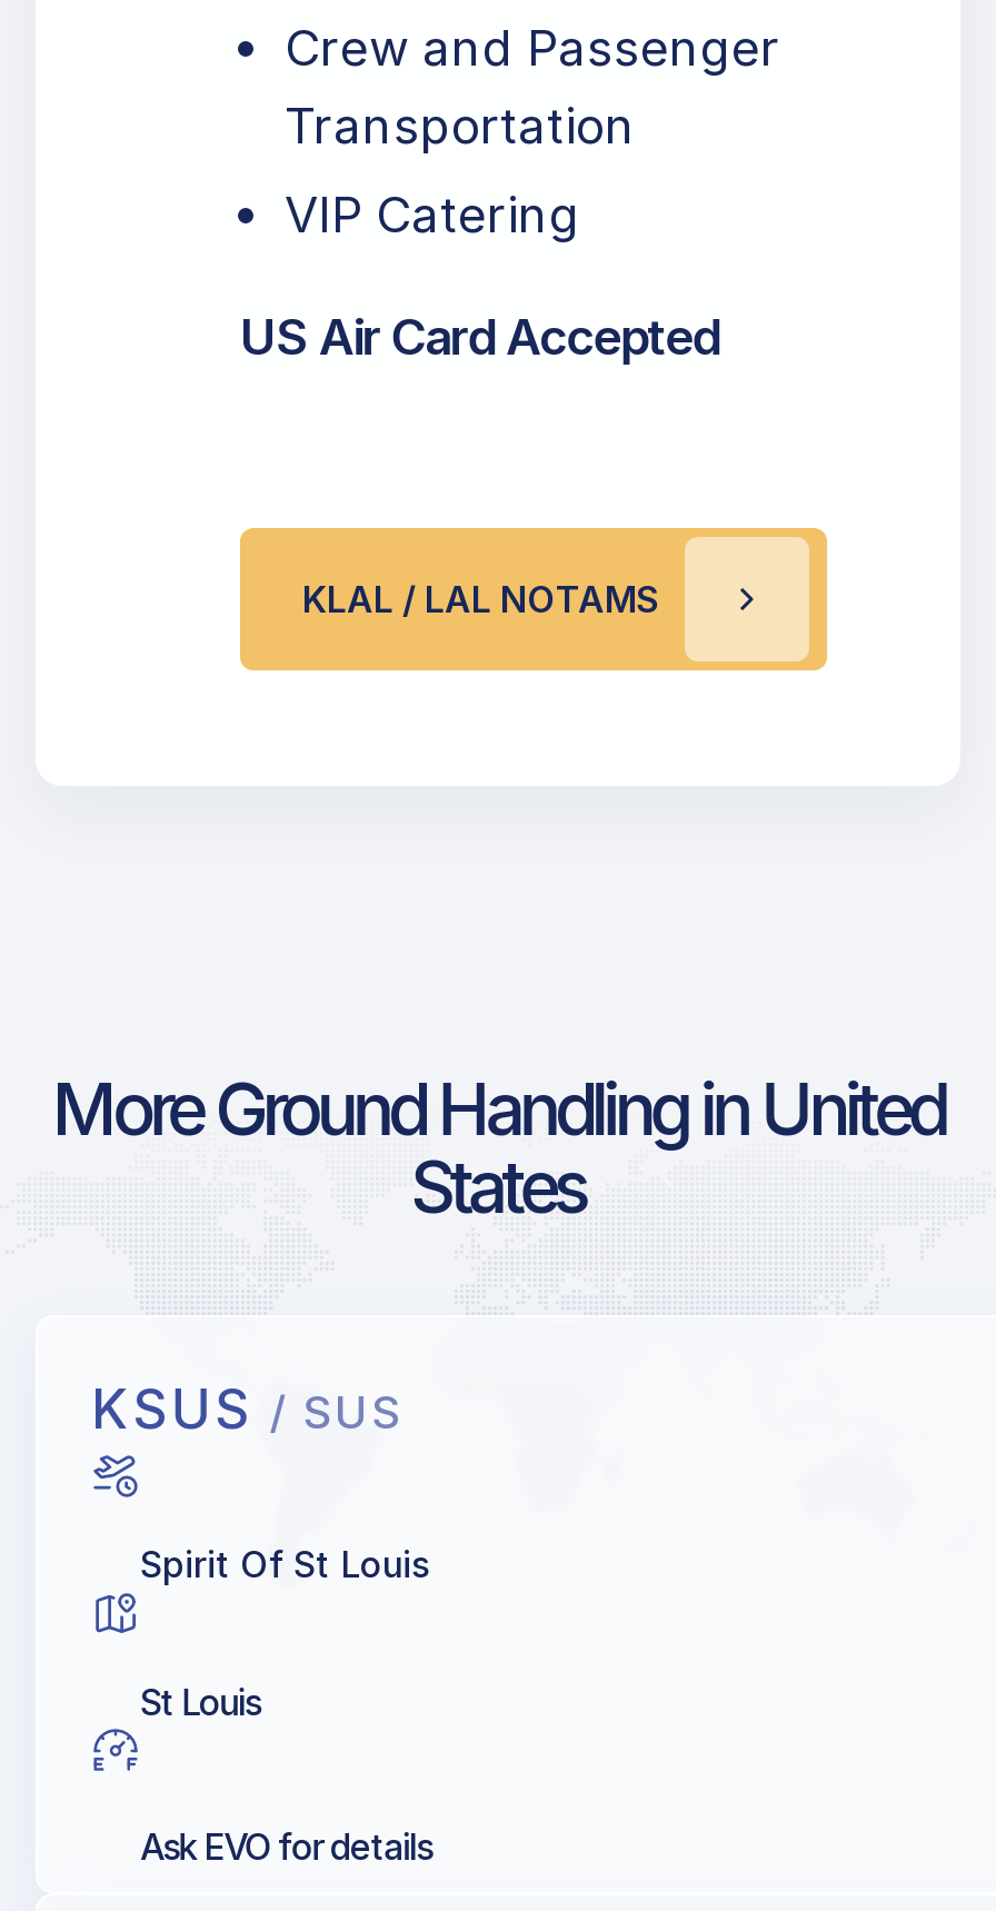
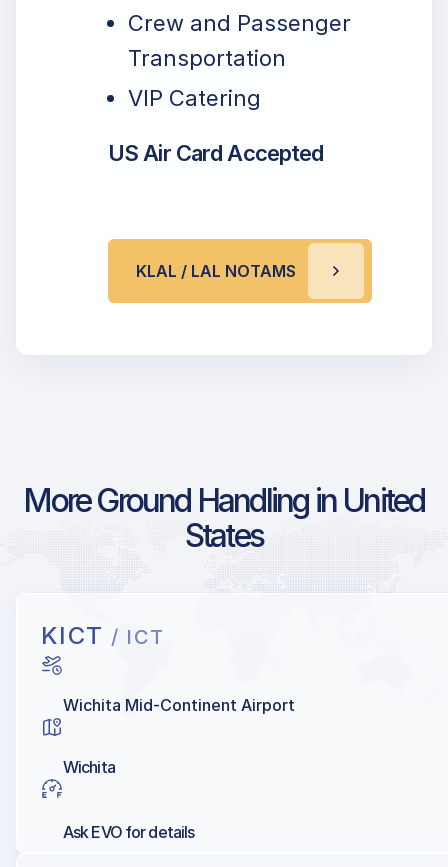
[91,1378,403,1443] KSUS / SUS -> [41,621,164,650] KICT / ICT
[140,1543,429,1587] Spirit Of St Louis -> [63,695,295,715] Wichita Mid-Continent Airport
[140,1681,260,1725] St Louis -> [63,757,115,777] Wichita

